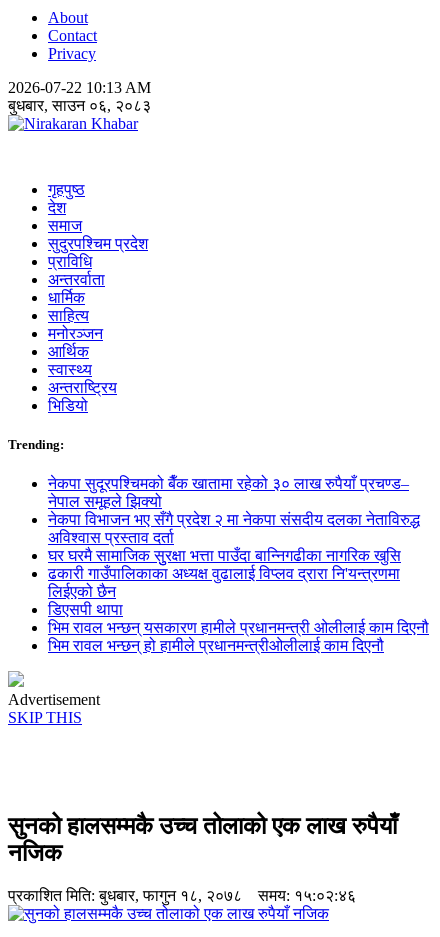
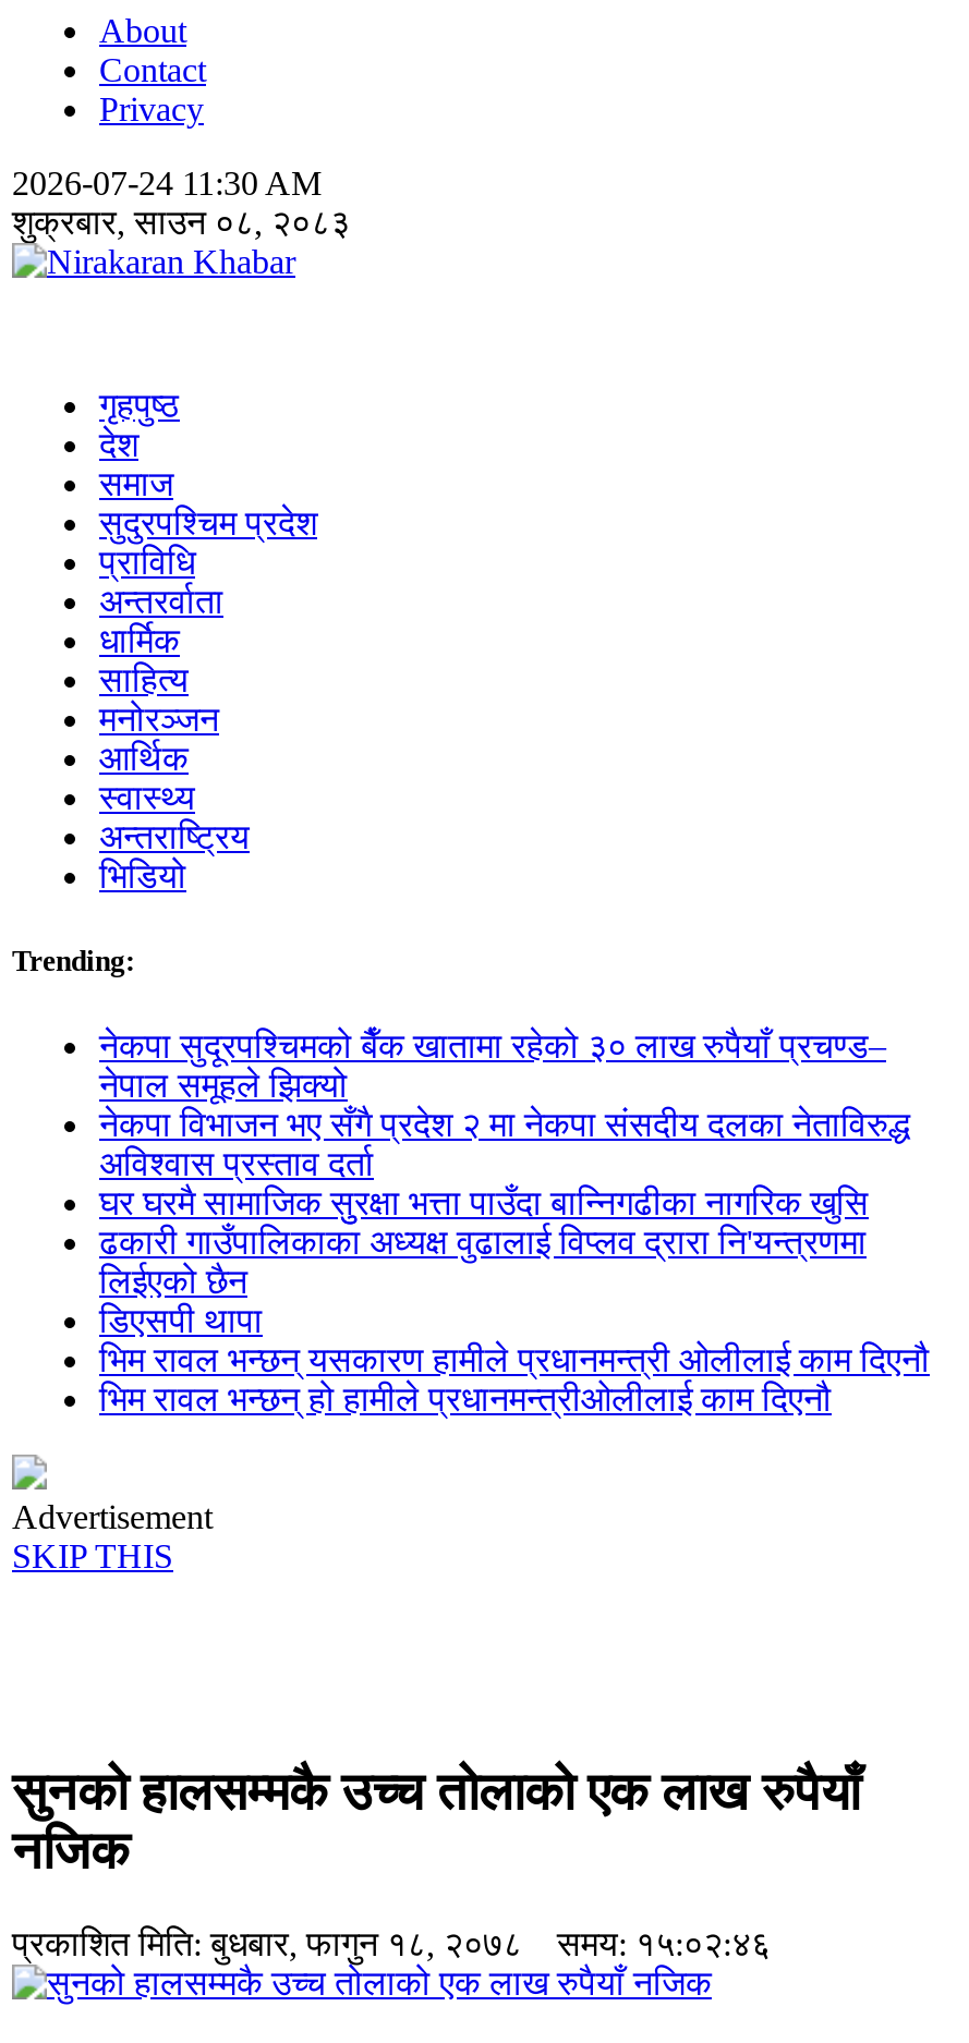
[8,79,151,96] 2026-07-22 10:13 AM -> [12,165,322,202] 2026-07-24 11:30 AM
[8,97,151,114] बुधबार, साउन ०६, २०८३ -> [12,204,350,241] शुक्रबार, साउन ०८, २०८३

